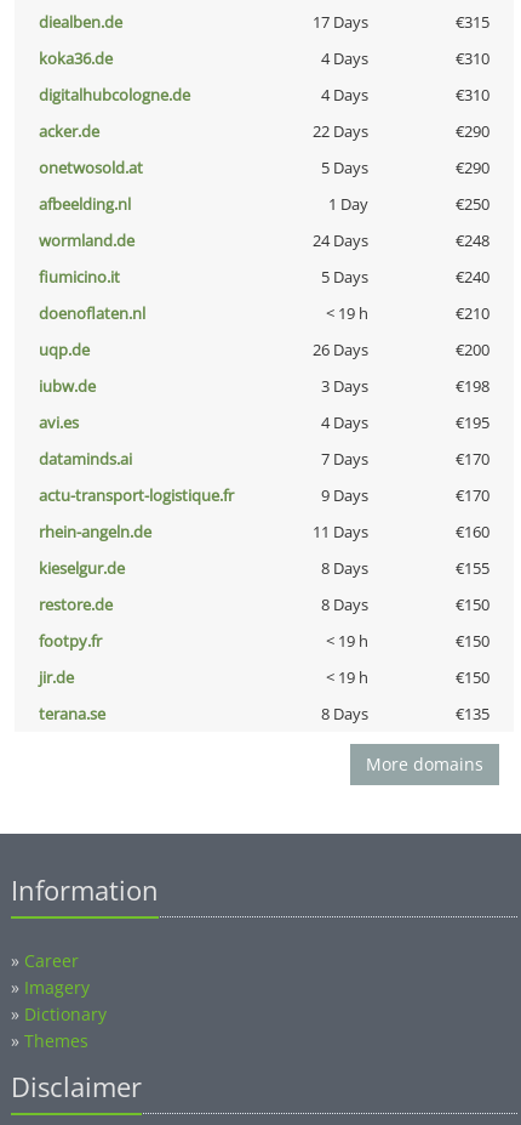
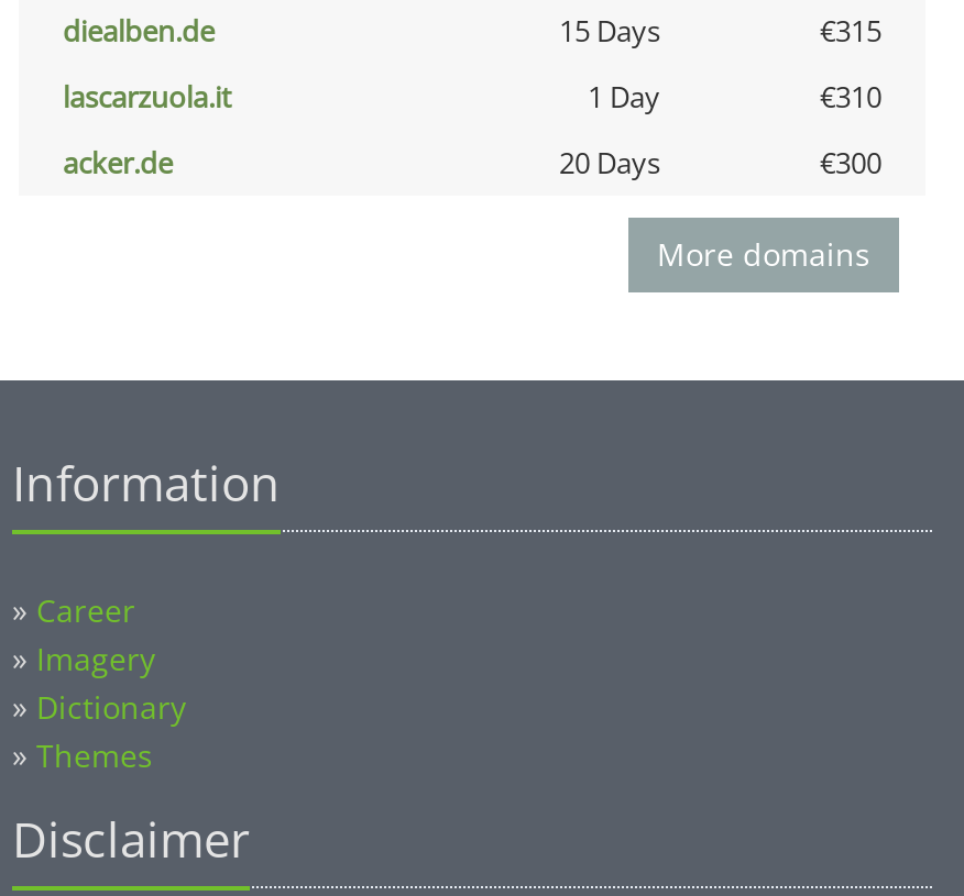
[312,11,368,33] 17 Days -> [559,11,660,51] 15 Days
[39,47,489,106] koka36.de | 4 Days | €310 | digitalhubcologne.de | 4 Days -> [63,77,660,117] lascarzuola.it | 1 Day
[39,120,489,725] 22 Days | €290 | onetwosold.at | 5 Days | €290 | afbeelding.nl | 1 Day | €250 | wormland.de | 24 Days | €248 | fiumicino.it | 5 Days | €240 | doenoflaten.nl | < 19 h | €210 | uqp.de | 26 Days | €200 | iubw.de | 3 Days | €198 | avi.es | 4 Days | €195 | dataminds.ai | 7 Days | €170 | actu-transport-logistique.fr | 9 Days | €170 | rhein-angeln.de | 11 Days | €160 | kieselgur.de | 8 Days | €155 | restore.de | 8 Days | €150 | footpy.fr | < 19 h | €150 | jir.de | < 19 h | €150 | terana.se | 8 Days | €135 -> [559,143,881,182] 20 Days | €300

